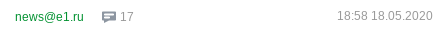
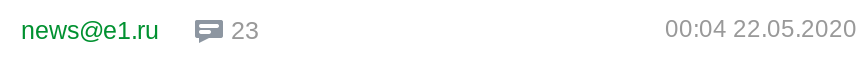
[120,9,433,24] 17 | 18:58 18.05.2020 -> [231,15,857,45] 23 | 00:04 22.05.2020

